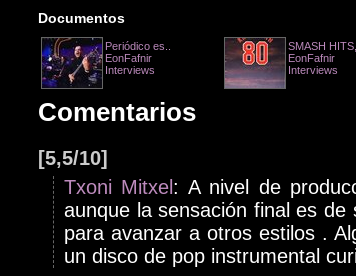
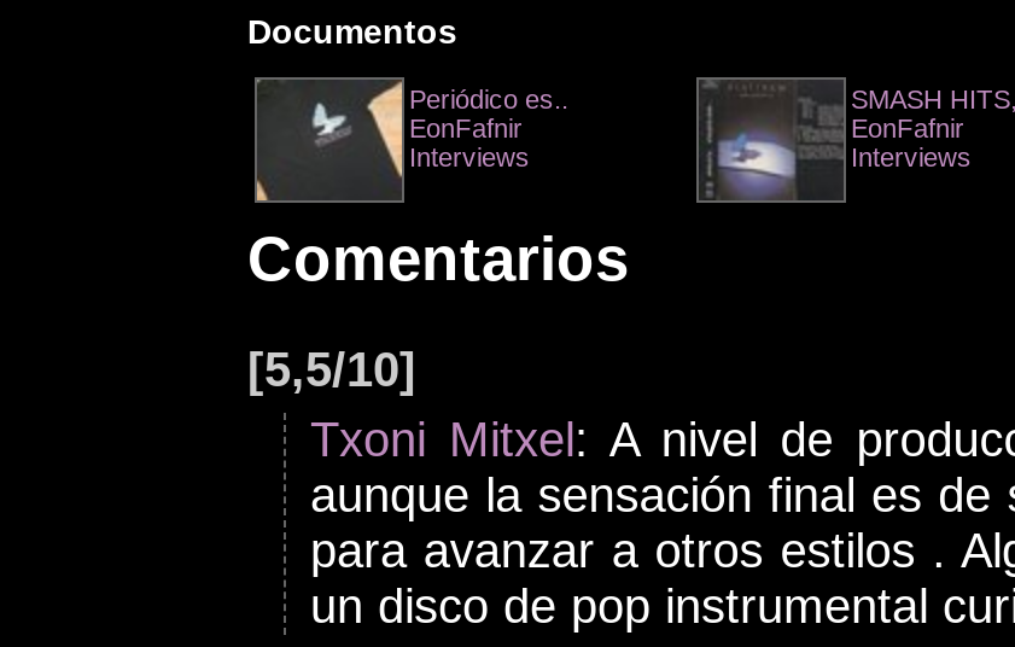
[41,38,102,88] [image] -> [255,80,402,203] [image]
[224,37,285,89] [image] -> [699,80,844,203] [image]

